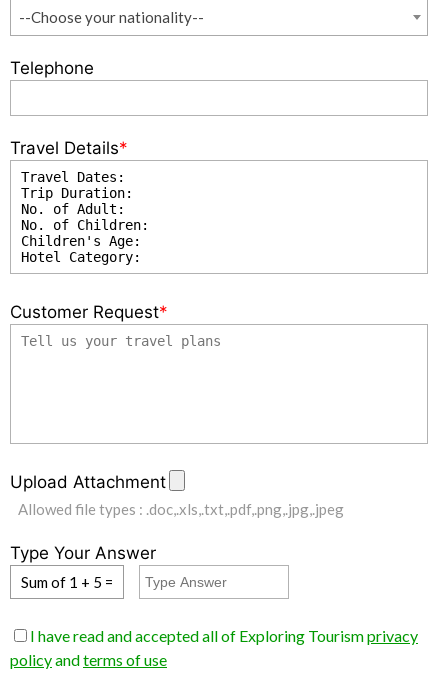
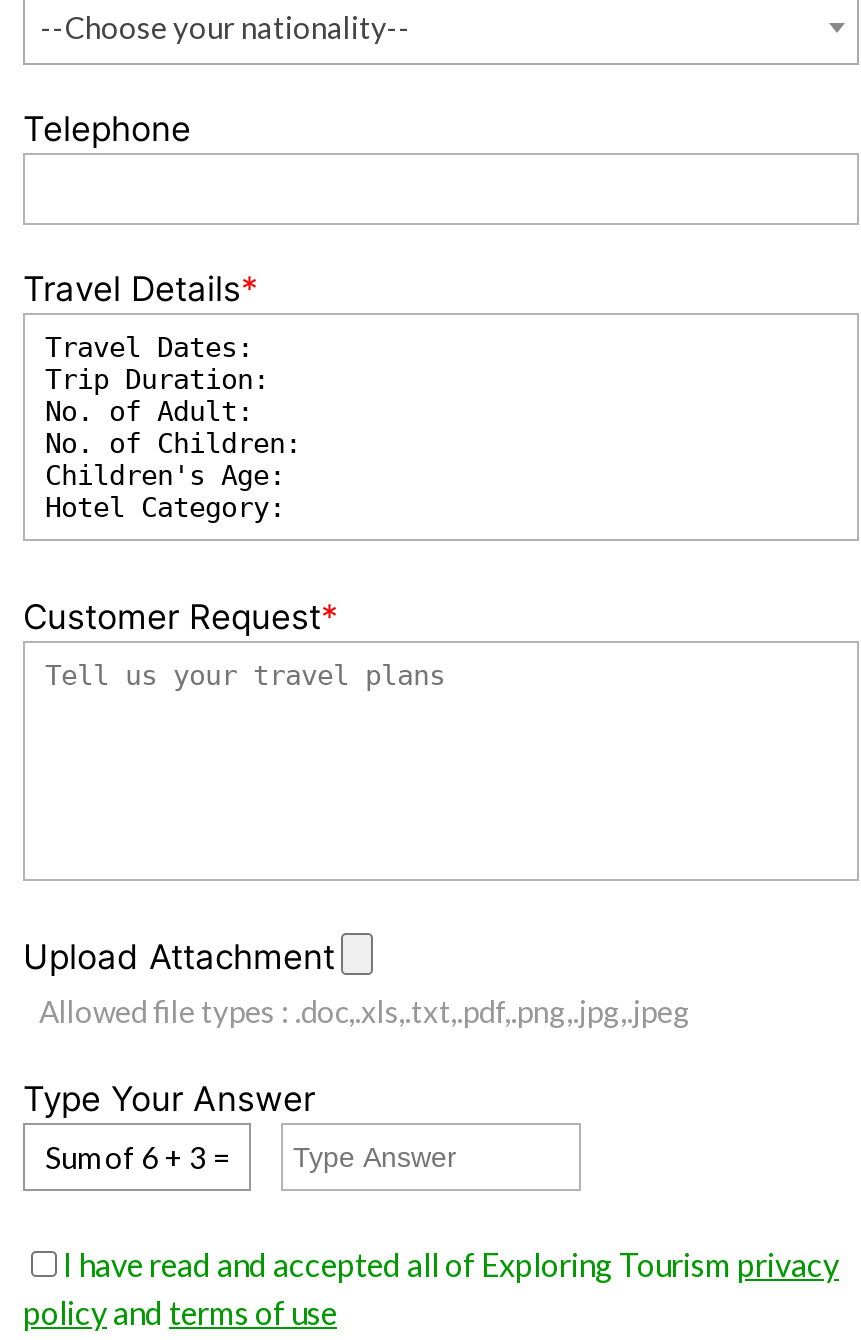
[21,573,113,591] Sum of 1 + 5 = -> [45,1139,229,1175] Sum of 6 + 3 =

